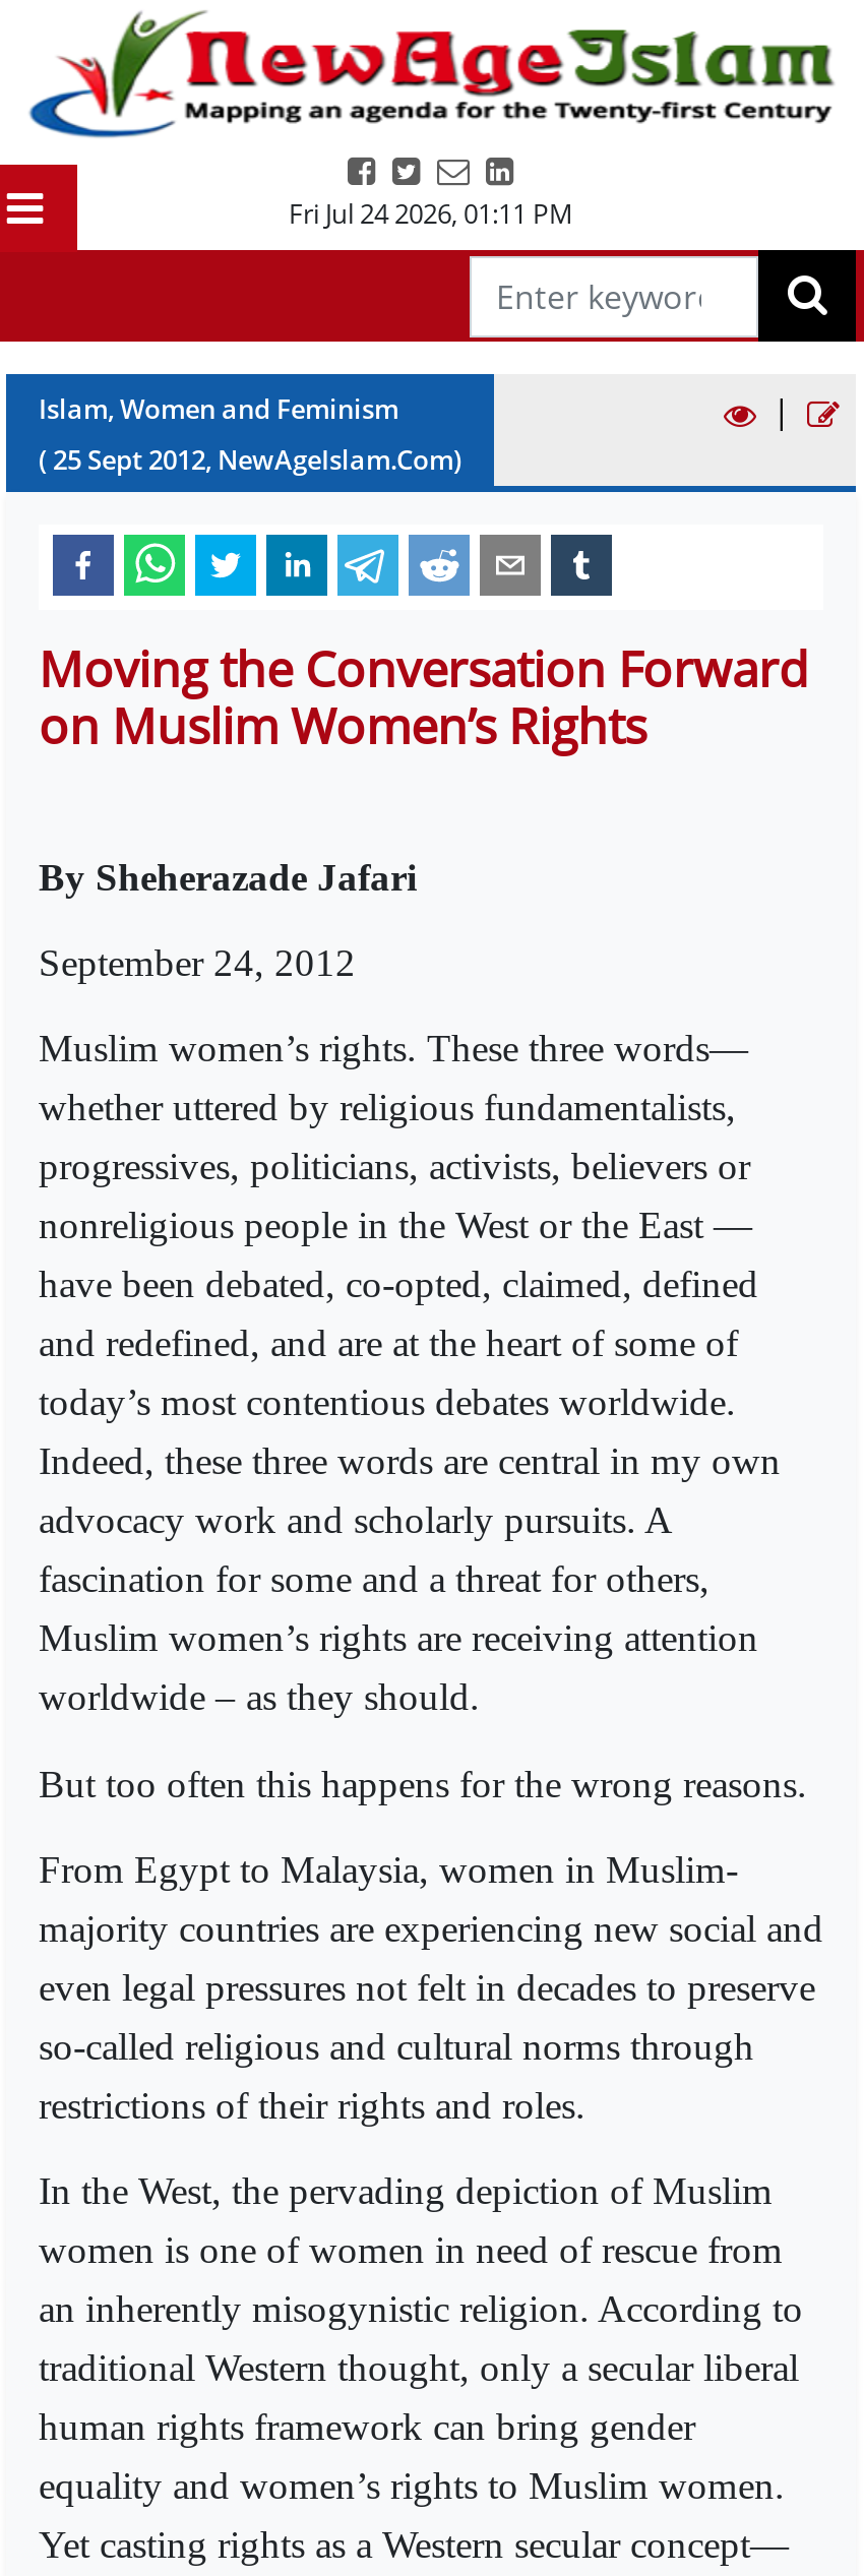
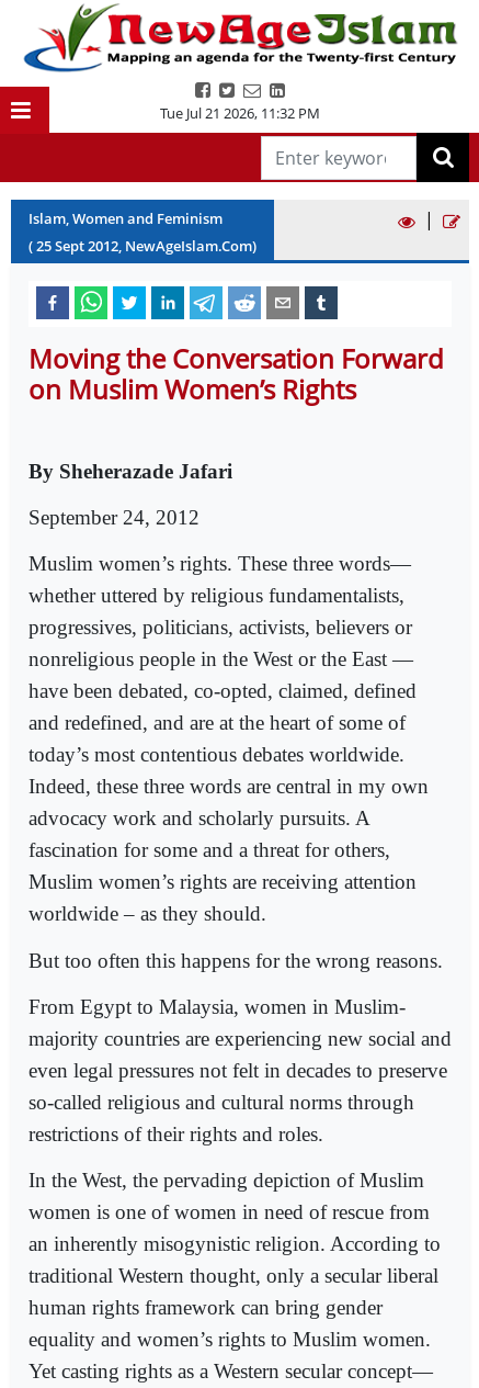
[289,195,573,232] Fri Jul 24 2026, 01:11 PM -> [160,103,320,123] Tue Jul 21 2026, 11:32 PM

